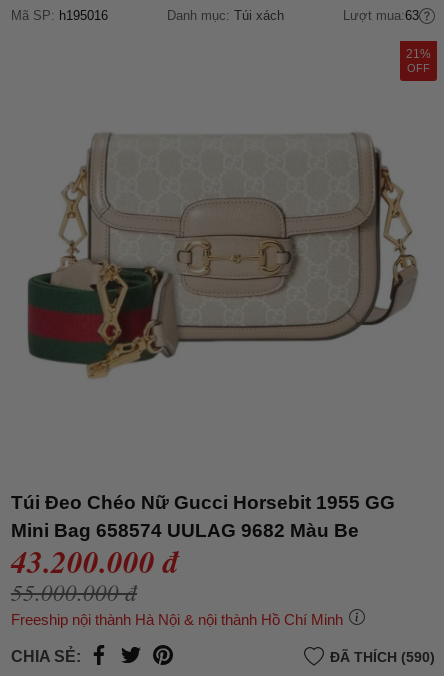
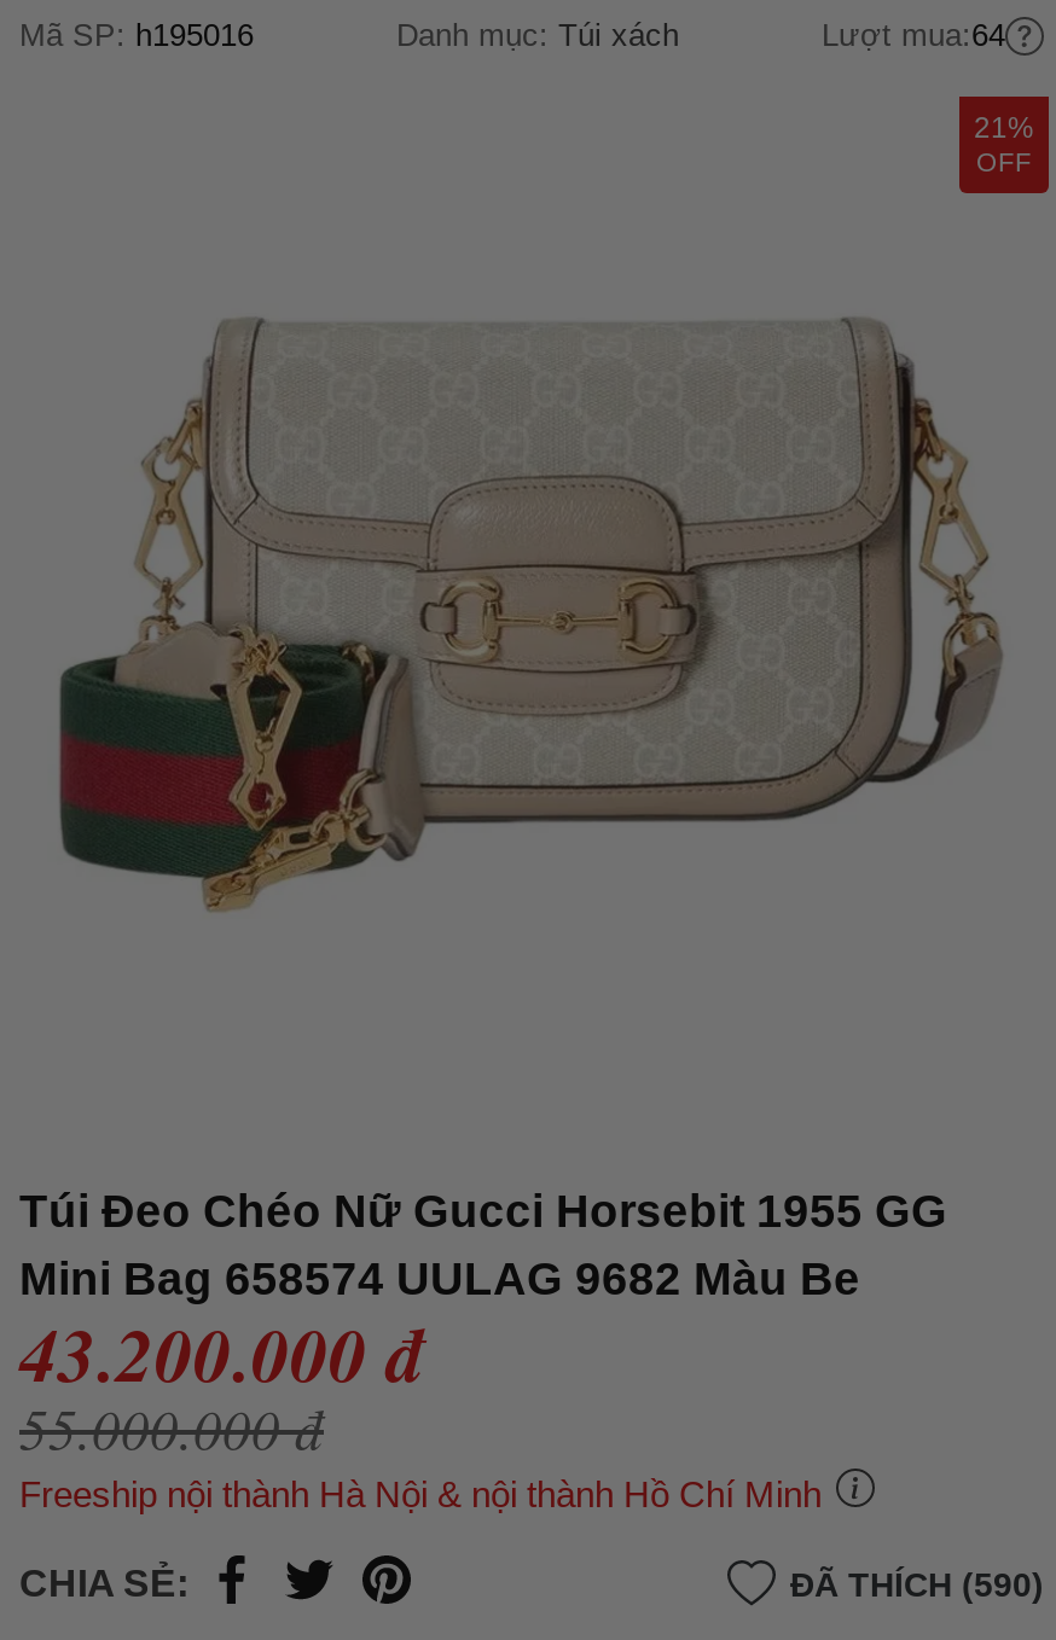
[343,8,419,23] Lượt mua:63 -> [822,17,1005,53] Lượt mua:64

